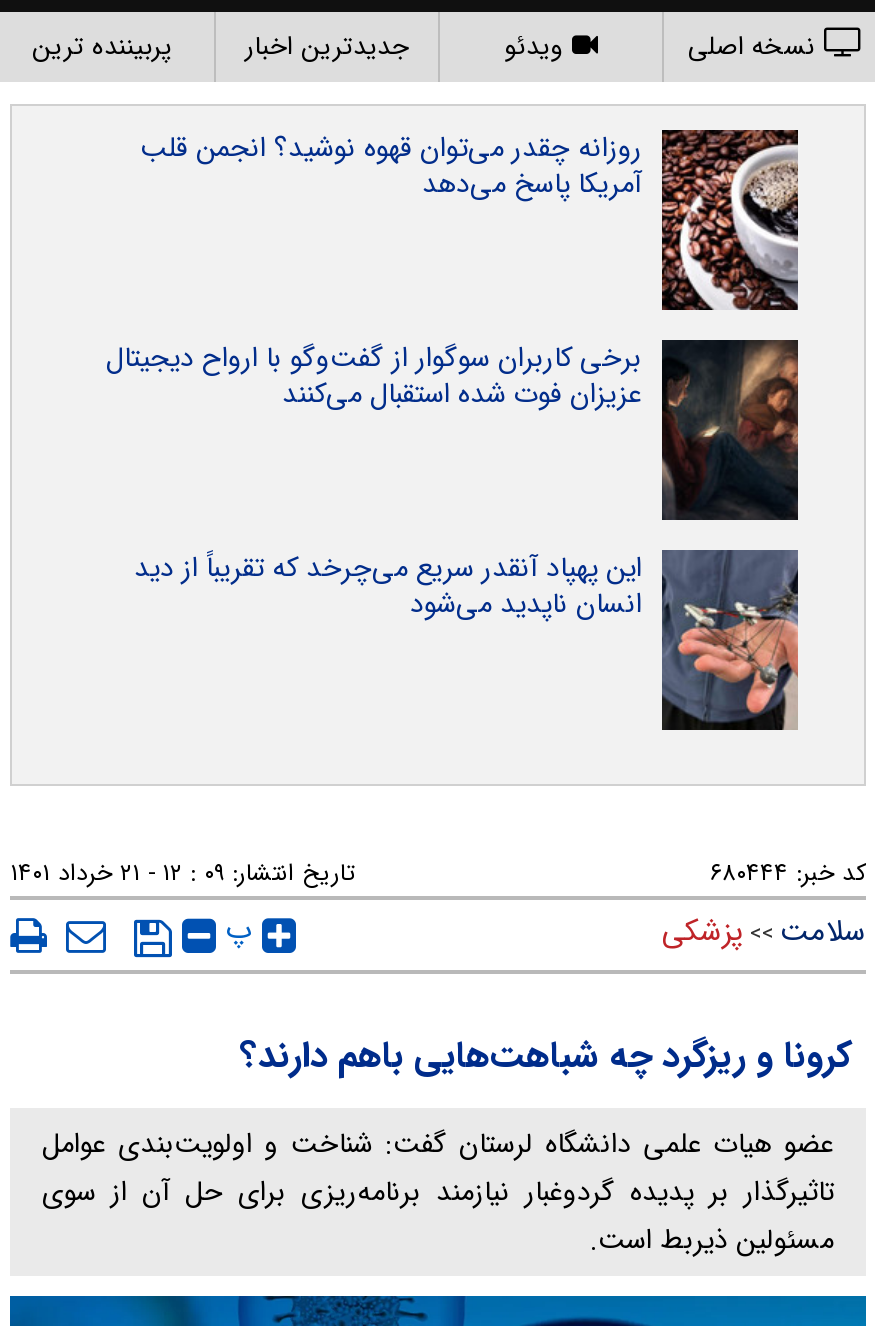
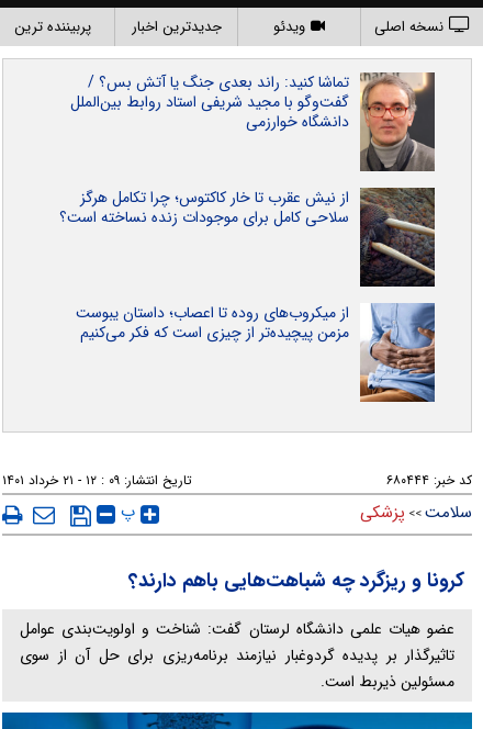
[140,126,798,310] [image] | روزانه چقدر می‌توان قهوه نوشید؟ انجمن قلب | آمریکا پاسخ می‌دهد -> [70,70,435,172] [image] | تماشا کنید: راند بعدی جنگ یا آتش بس؟ / | گفت‌و‌گو با مجید شریفی استاد روابط بین‌الملل | دانشگاه خوارزمی
[106,336,798,514] [image] | برخی کاربران سوگوار از گفت‌وگو با ارواح دیجیتال | عزیزان فوت شده استقبال می‌کنند -> [59,186,435,284] [image] | از نیش عقرب تا خار کاکتوس؛ چرا تکامل هرگز | سلاحی کامل برای موجودات زنده نساخته است؟
[134,546,800,732] [image] | این پهپاد آنقدر سریع می‌چرخد که تقریباً از دید | انسان ناپدید می‌شود -> [76,301,436,403] [image] | از میکروب‌های روده تا اعصاب؛ داستان یبوست | مزمن پیچیده‌تر از چیزی است که فکر می‌کنیم

